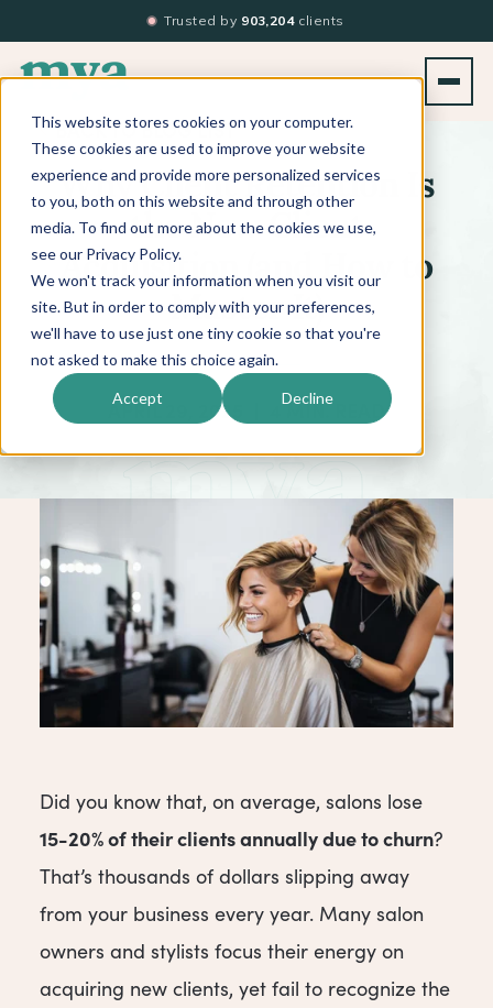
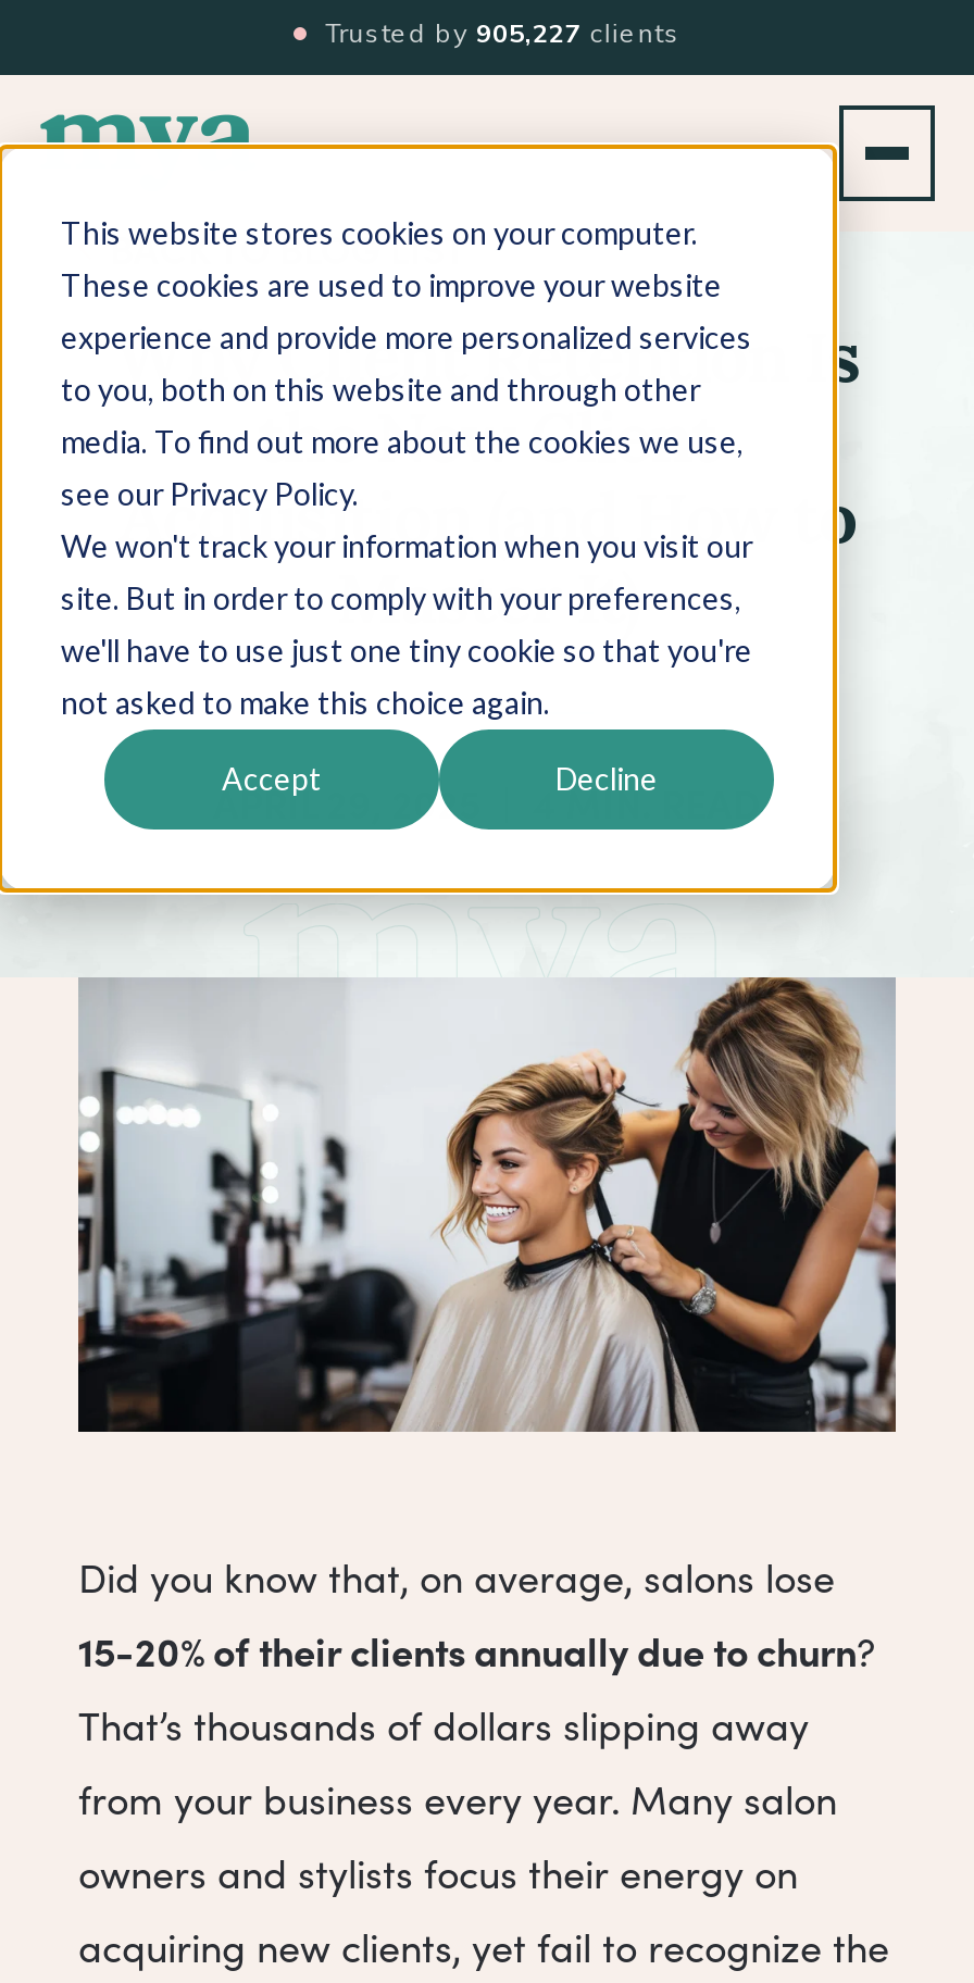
[164,12,344,29] Trusted by 903,204 clients -> [324,16,680,49] Trusted by 905,227 clients

